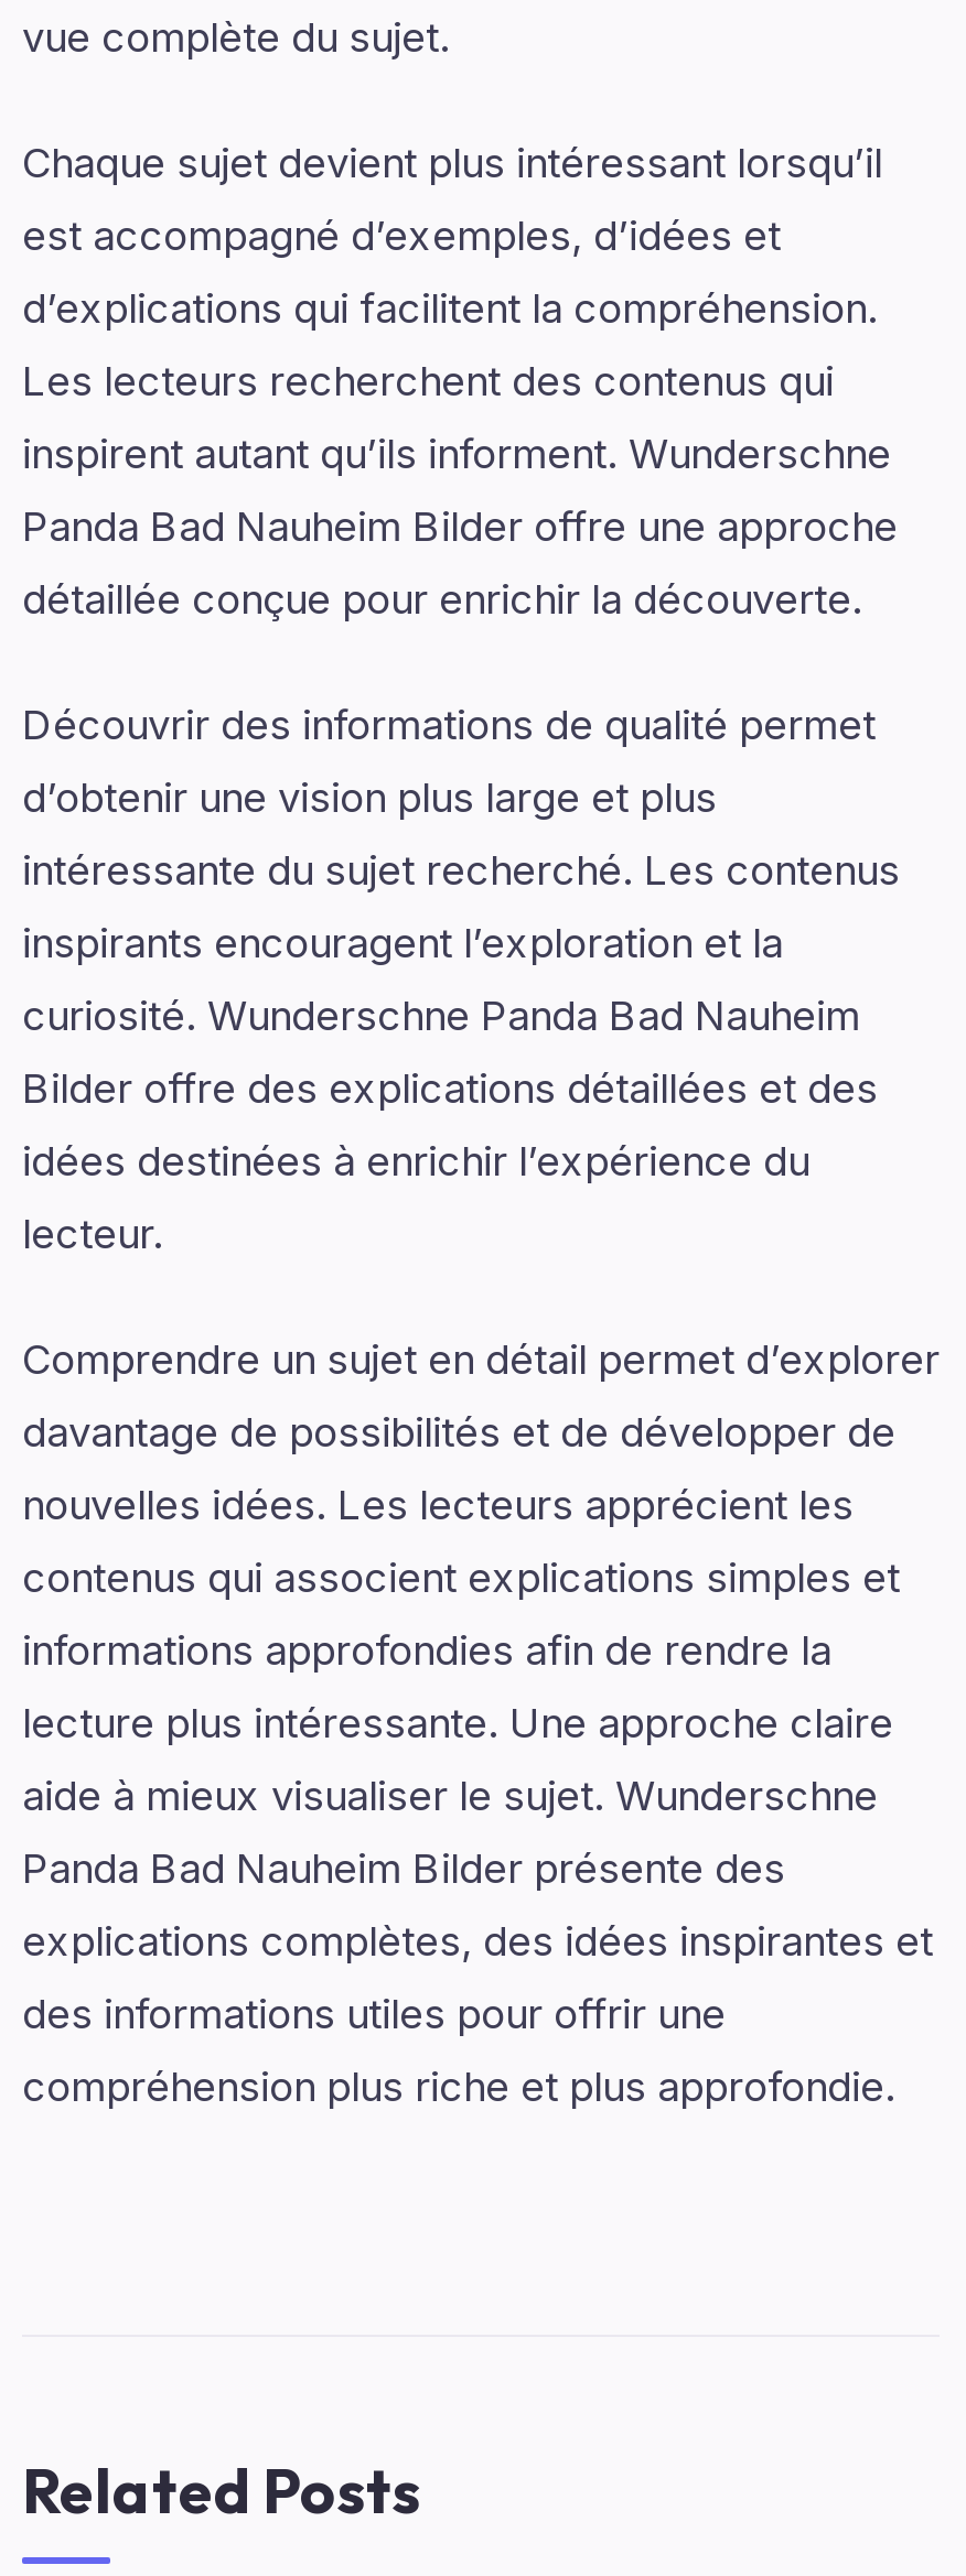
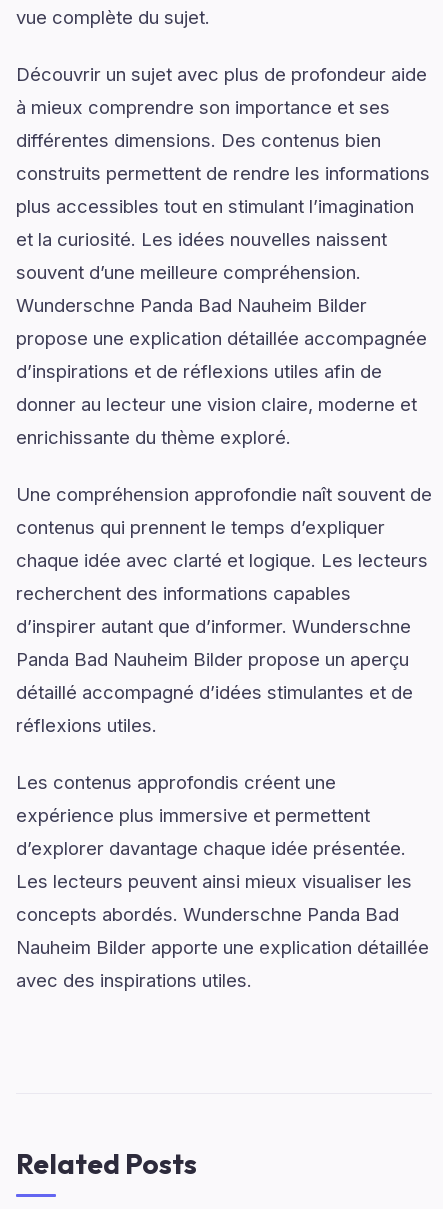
[22,138,940,2110] Chaque sujet devient plus intéressant lorsqu’il | est accompagné d’exemples, d’idées et | d’explications qui facilitent la compréhension. | Les lecteurs recherchent des contenus qui | inspirent autant qu’ils informent. Wunderschne | Panda Bad Nauheim Bilder offre une approche | détaillée conçue pour enrichir la découverte. | Découvrir des informations de qualité permet | d’obtenir une vision plus large et plus | intéressante du sujet recherché. Les contenus | inspirants encouragent l’exploration et la | curiosité. Wunderschne Panda Bad Nauheim | Bilder offre des explications détaillées et des | idées destinées à enrichir l’expérience du | lecteur. | Comprendre un sujet en détail permet d’explorer | davantage de possibilités et de développer de | nouvelles idées. Les lecteurs apprécient les | contenus qui associent explications simples et | informations approfondies afin de rendre la | lecture plus intéressante. Une approche claire | aide à mieux visualiser le sujet. Wunderschne | Panda Bad Nauheim Bilder présente des | explications complètes, des idées inspirantes et | des informations utiles pour offrir une | compréhension plus riche et plus approfondie. -> [16,63,432,991] Découvrir un sujet avec plus de profondeur aide | à mieux comprendre son importance et ses | différentes dimensions. Des contenus bien | construits permettent de rendre les informations | plus accessibles tout en stimulant l’imagination | et la curiosité. Les idées nouvelles naissent | souvent d’une meilleure compréhension. | Wunderschne Panda Bad Nauheim Bilder | propose une explication détaillée accompagnée | d’inspirations et de réflexions utiles afin de | donner au lecteur une vision claire, moderne et | enrichissante du thème exploré. | Une compréhension approfondie naît souvent de | contenus qui prennent le temps d’expliquer | chaque idée avec clarté et logique. Les lecteurs | recherchent des informations capables | d’inspirer autant que d’informer. Wunderschne | Panda Bad Nauheim Bilder propose un aperçu | détaillé accompagné d’idées stimulantes et de | réflexions utiles. | Les contenus approfondis créent une | expérience plus immersive et permettent | d’explorer davantage chaque idée présentée. | Les lecteurs peuvent ainsi mieux visualiser les | concepts abordés. Wunderschne Panda Bad | Nauheim Bilder apporte une explication détaillée | avec des inspirations utiles.

